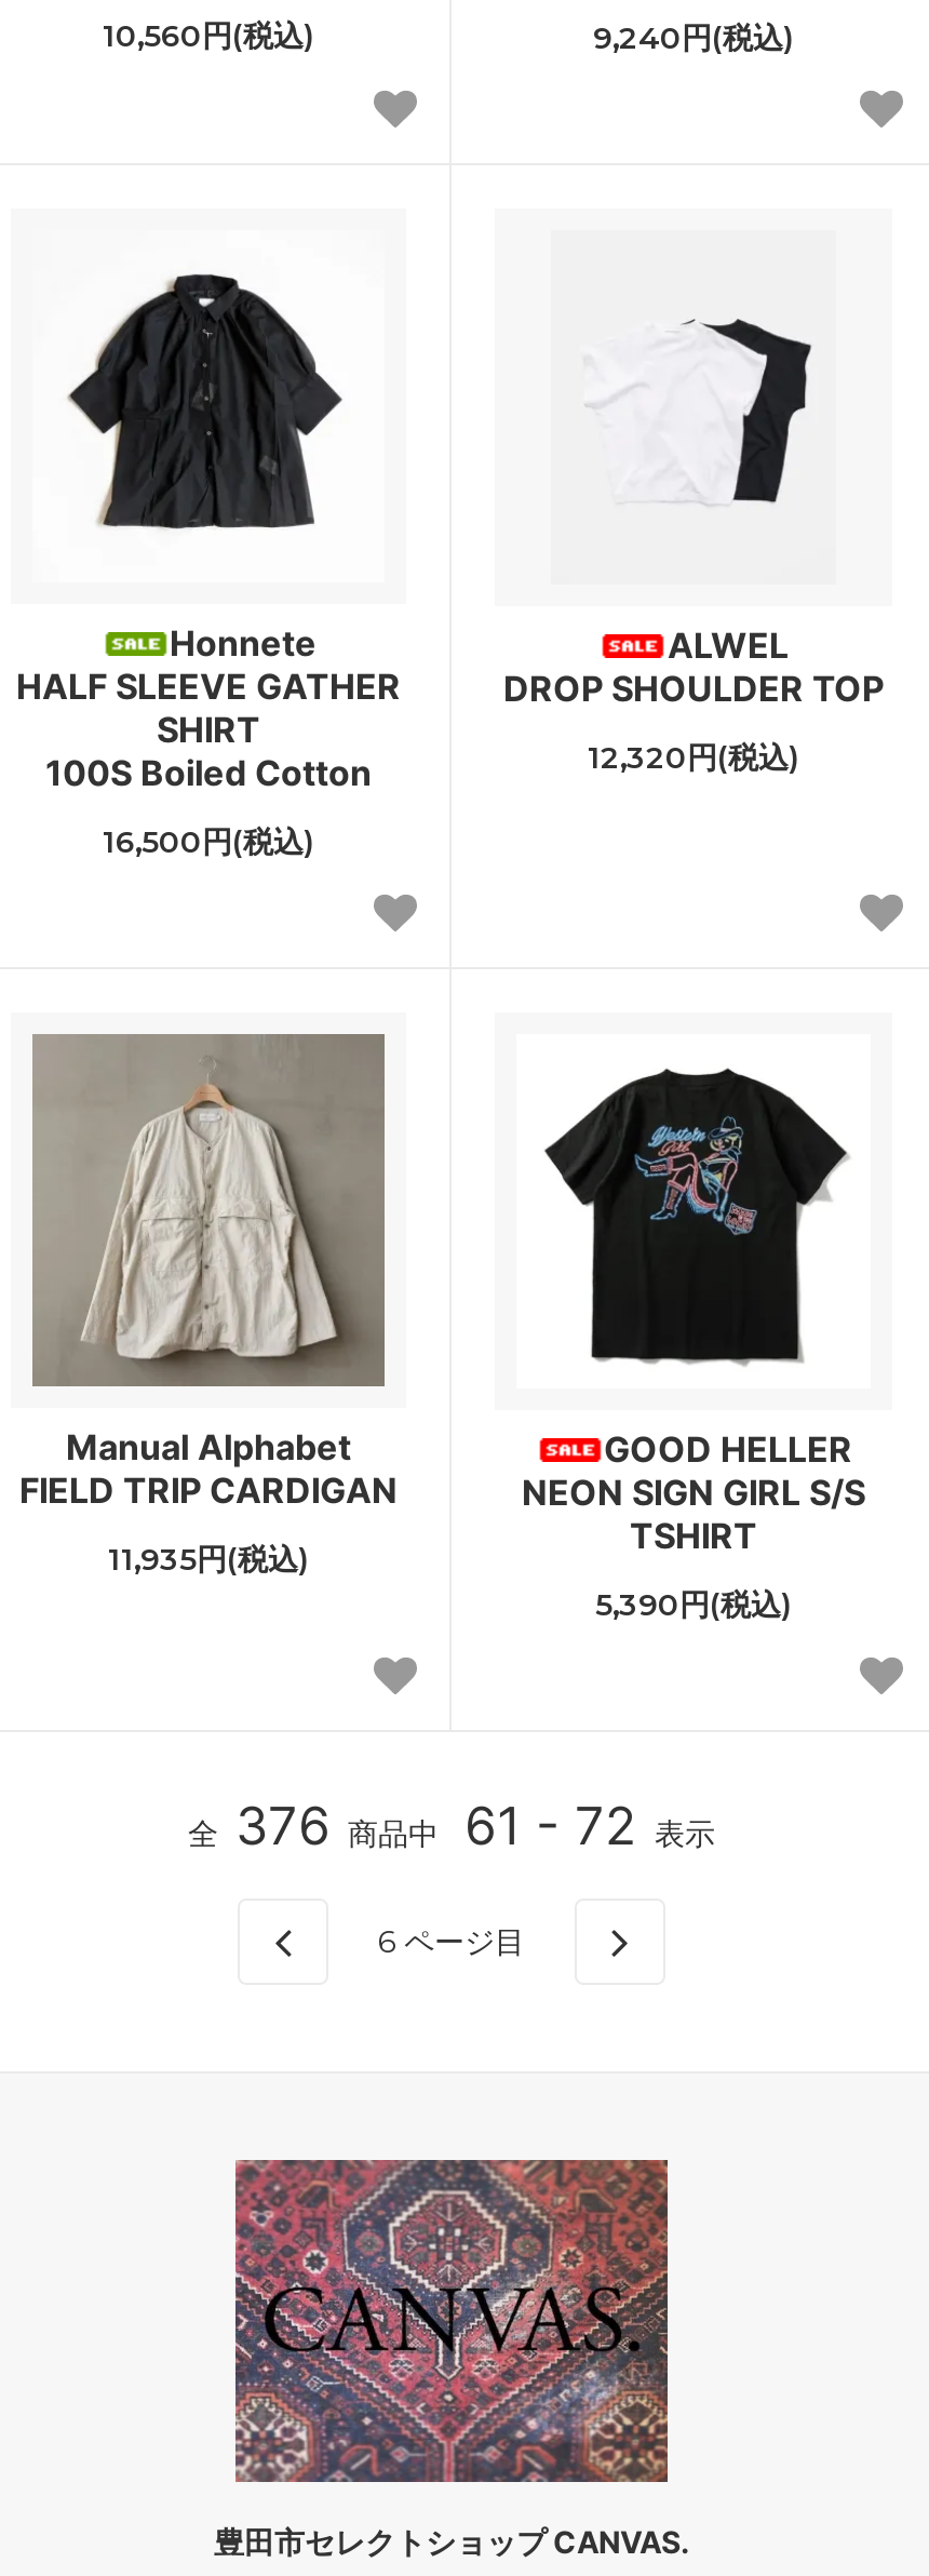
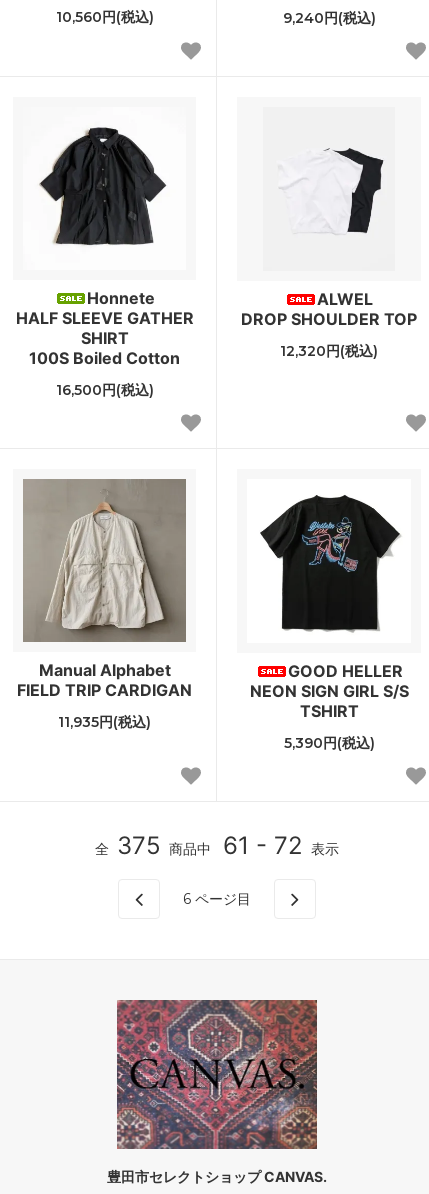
[188,1794,715,1857] 全 376 商品中 61 - 72 表示 -> [95,831,339,860] 全 375 商品中 61 - 72 表示

